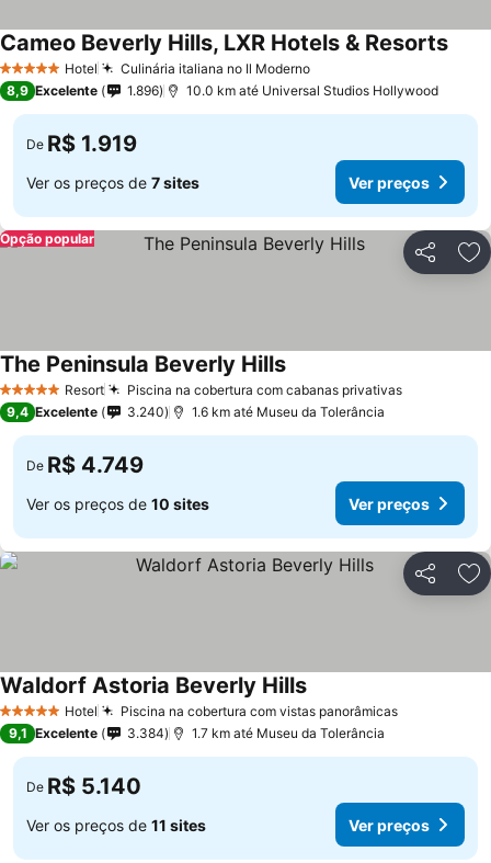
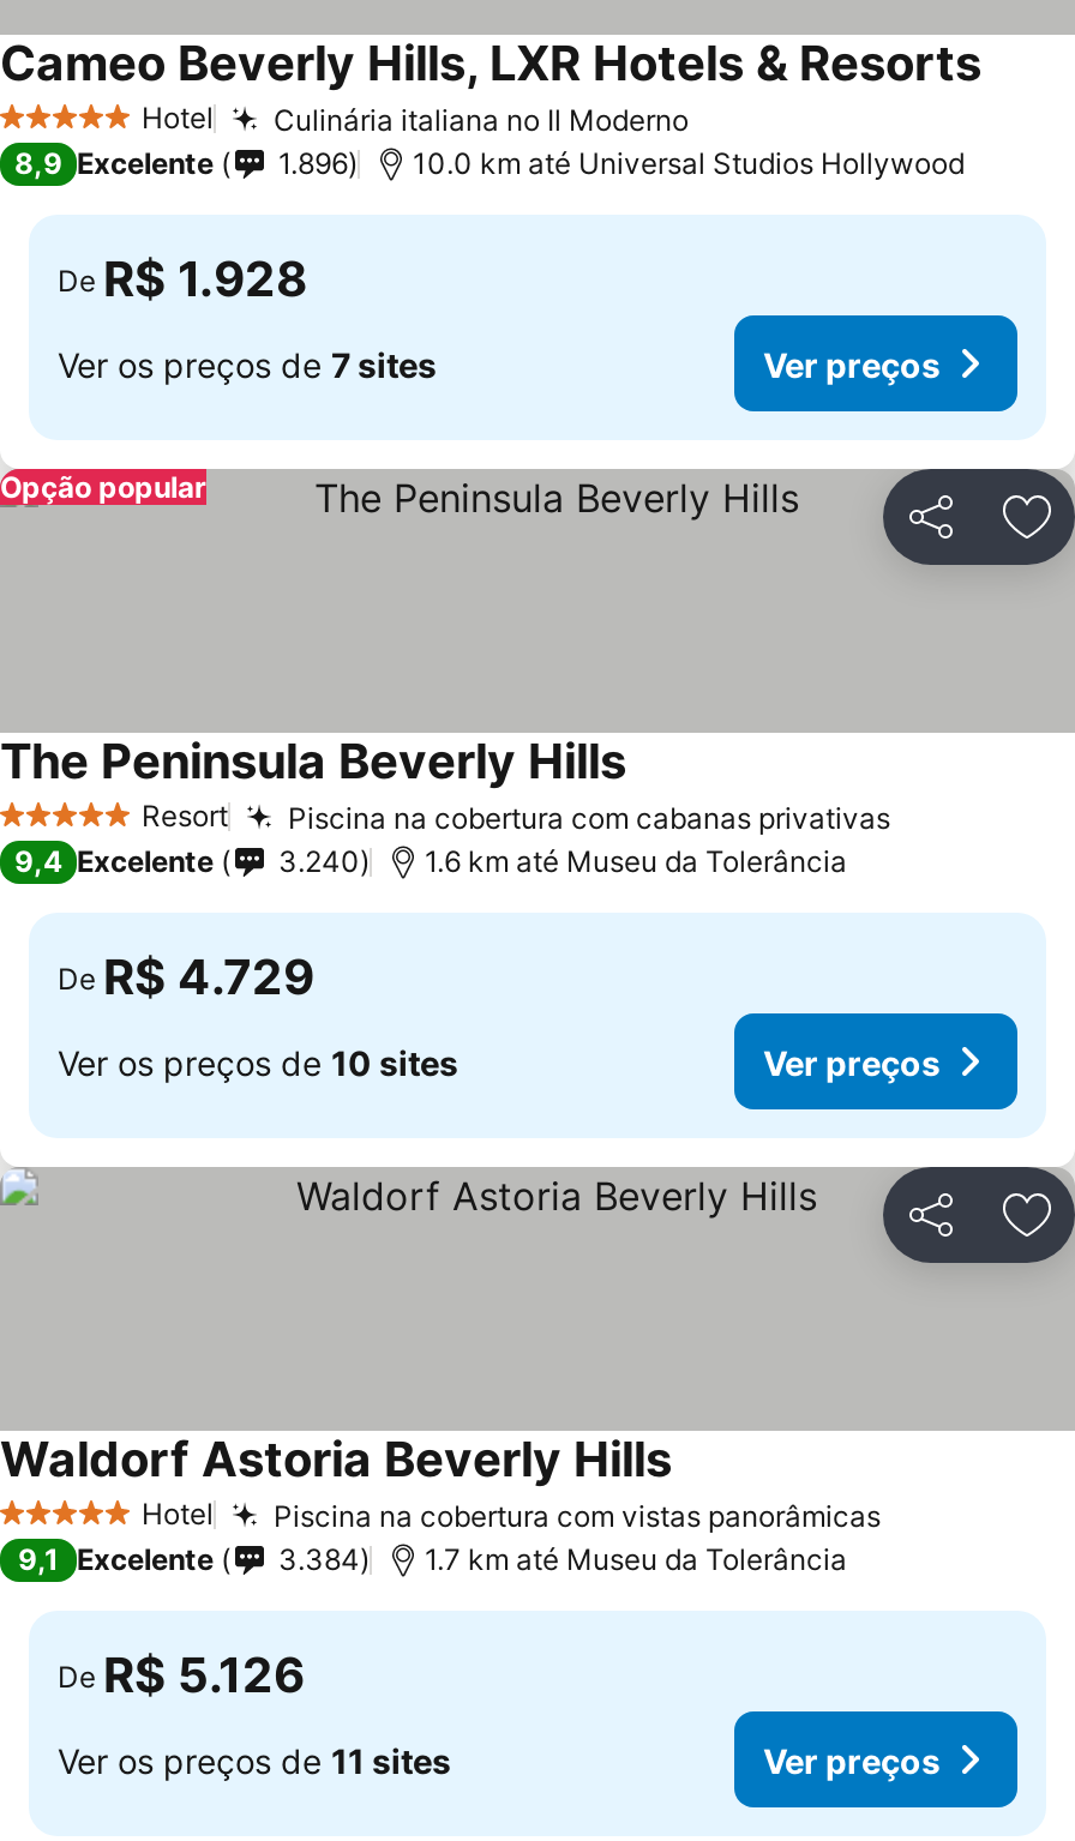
[26,130,137,157] De R$ 1.919 -> [58,251,307,308] De R$ 1.928
[26,452,144,478] De R$ 4.749 -> [58,949,314,1006] De R$ 4.729
[26,773,141,799] De R$ 5.140 -> [58,1647,305,1704] De R$ 5.126

